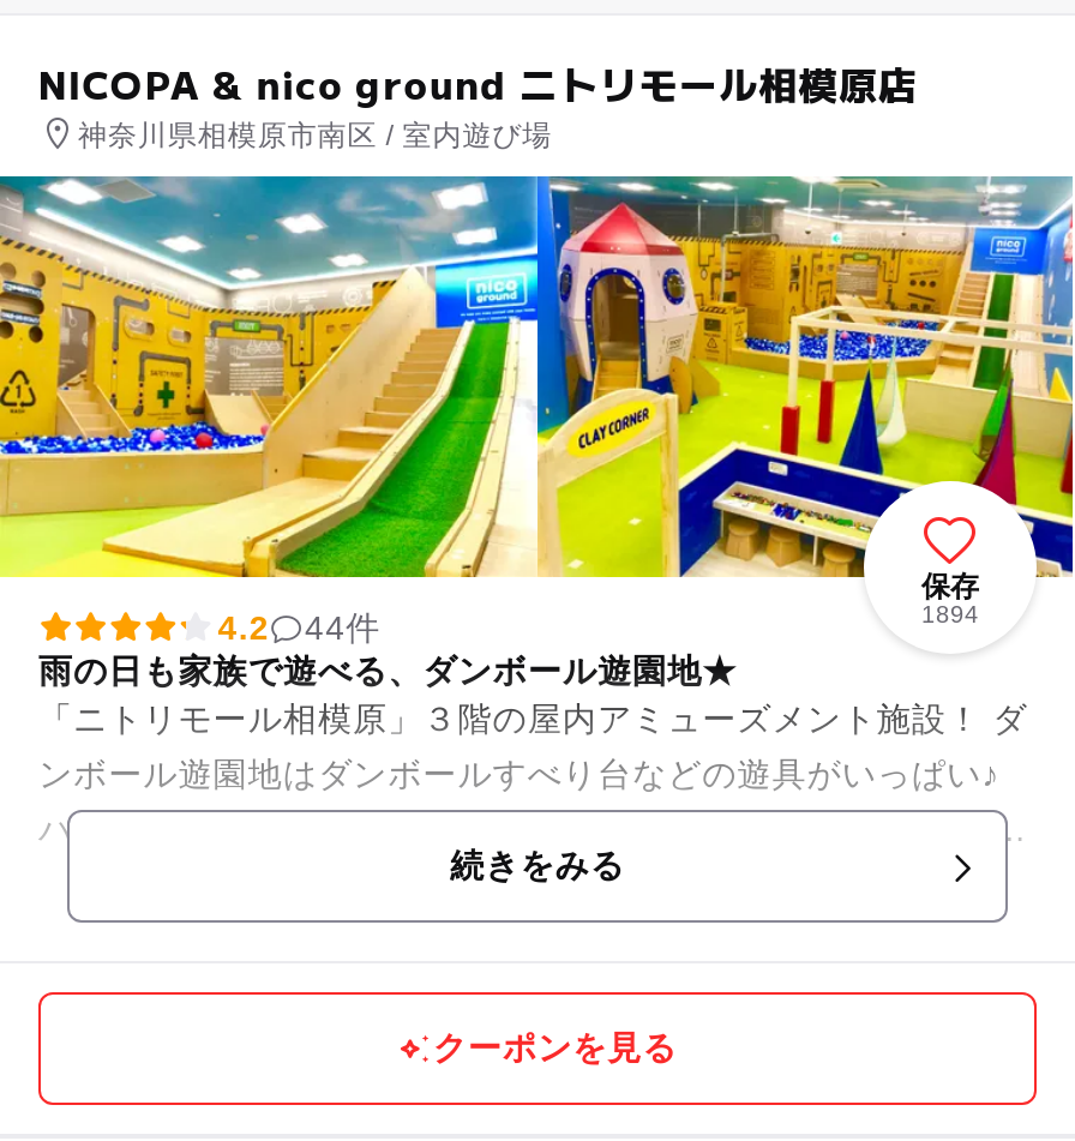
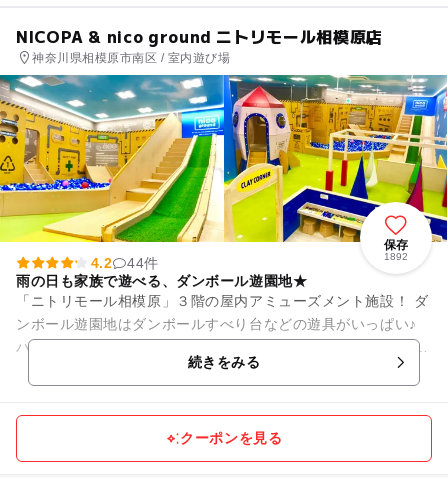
[921,600,979,626] 1894 -> [384,251,408,262] 1892

